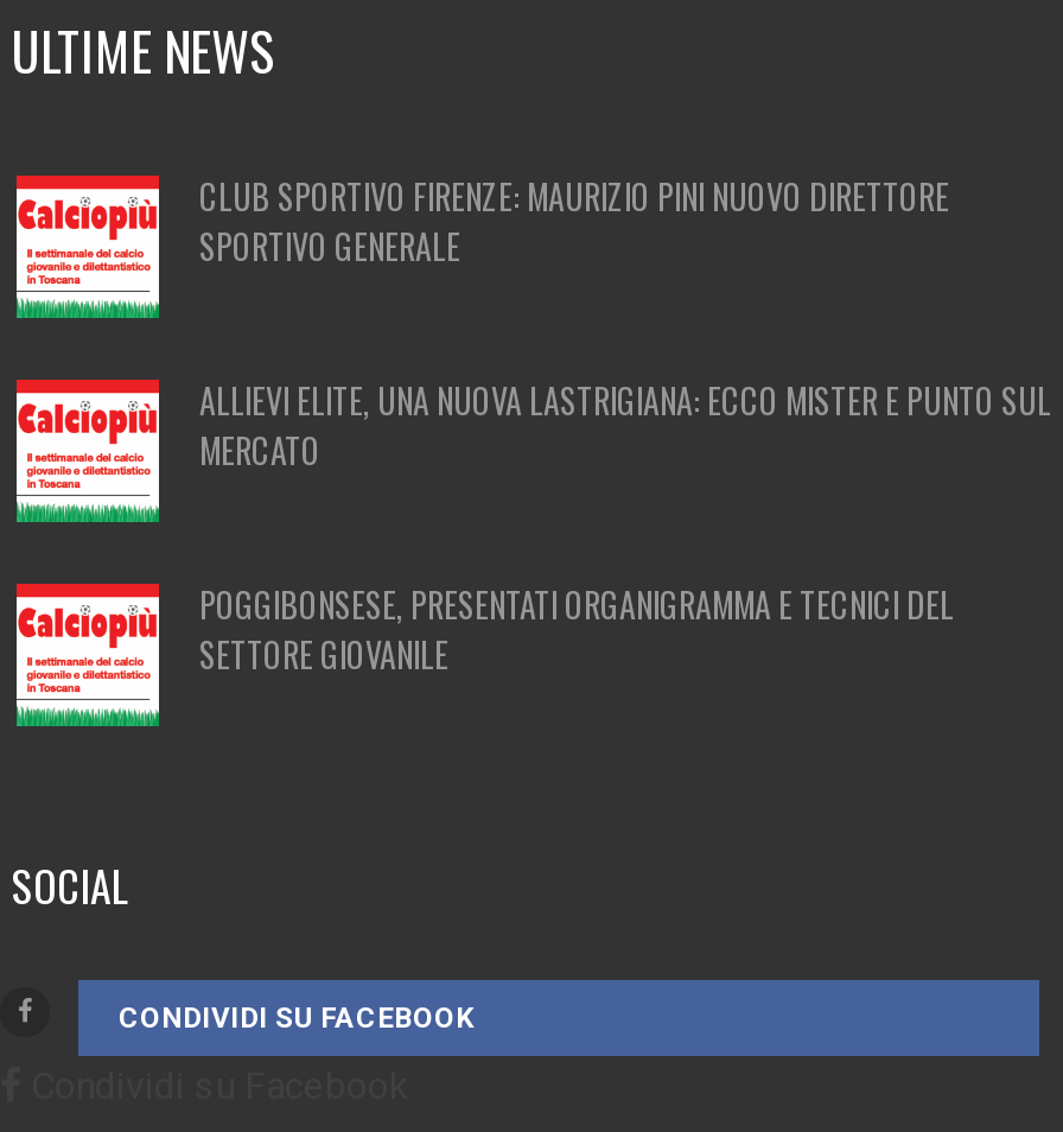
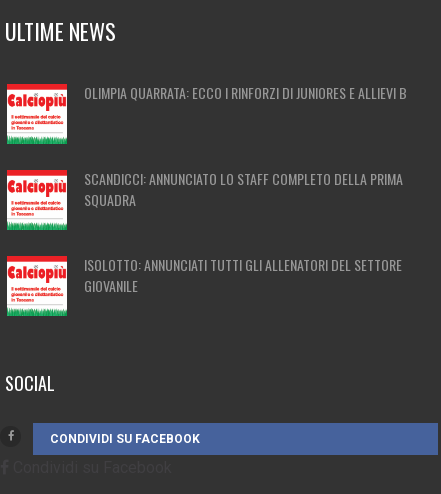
[199,171,949,271] CLUB SPORTIVO FIRENZE: MAURIZIO PINI NUOVO DIRETTORE | SPORTIVO GENERALE -> [84,82,407,103] OLIMPIA QUARRATA: ECCO I RINFORZI DI JUNIORES E ALLIEVI B
[199,375,1051,475] ALLIEVI ELITE, UNA NUOVA LASTRIGIANA: ECCO MISTER E PUNTO SUL | MERCATO -> [84,168,403,210] SCANDICCI: ANNUNCIATO LO STAFF COMPLETO DELLA PRIMA | SQUADRA
[199,579,954,679] POGGIBONSESE, PRESENTATI ORGANIGRAMMA E TECNICI DEL | SETTORE GIOVANILE -> [84,254,402,296] ISOLOTTO: ANNUNCIATI TUTTI GLI ALLENATORI DEL SETTORE | GIOVANILE

